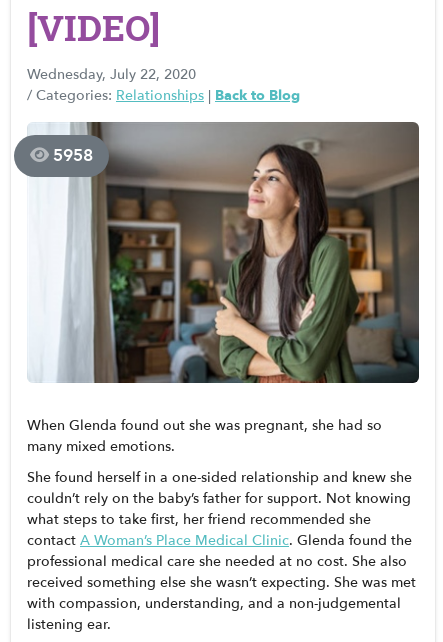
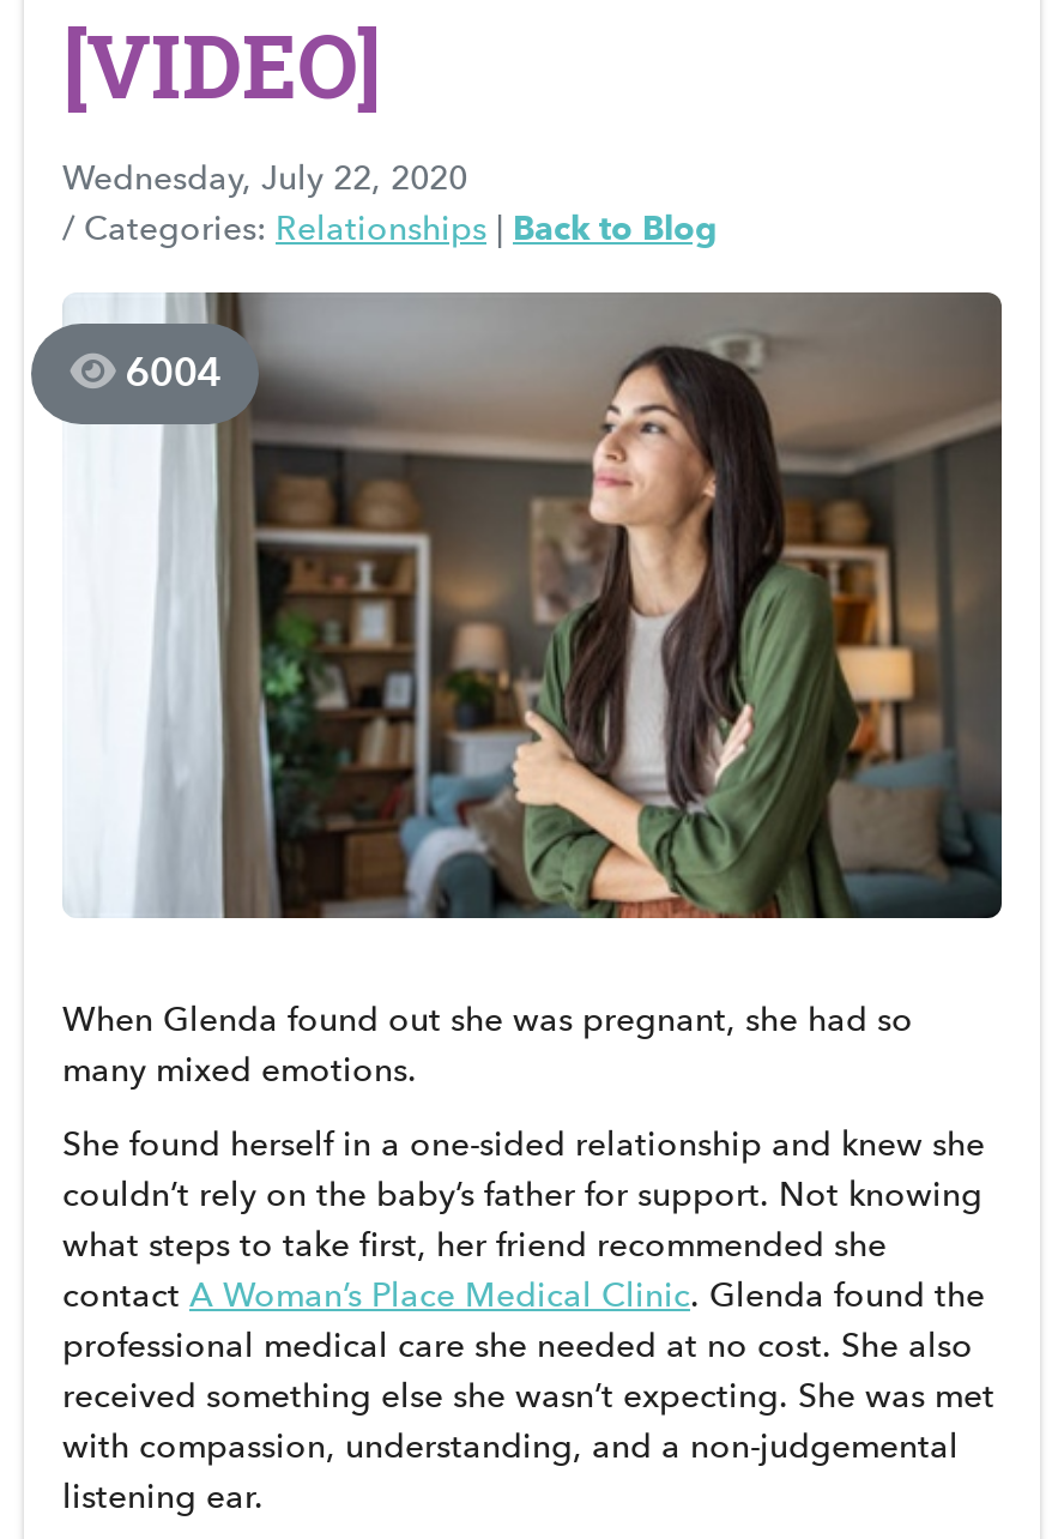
[49,144,93,167] 5958 -> [116,345,221,401] 6004

